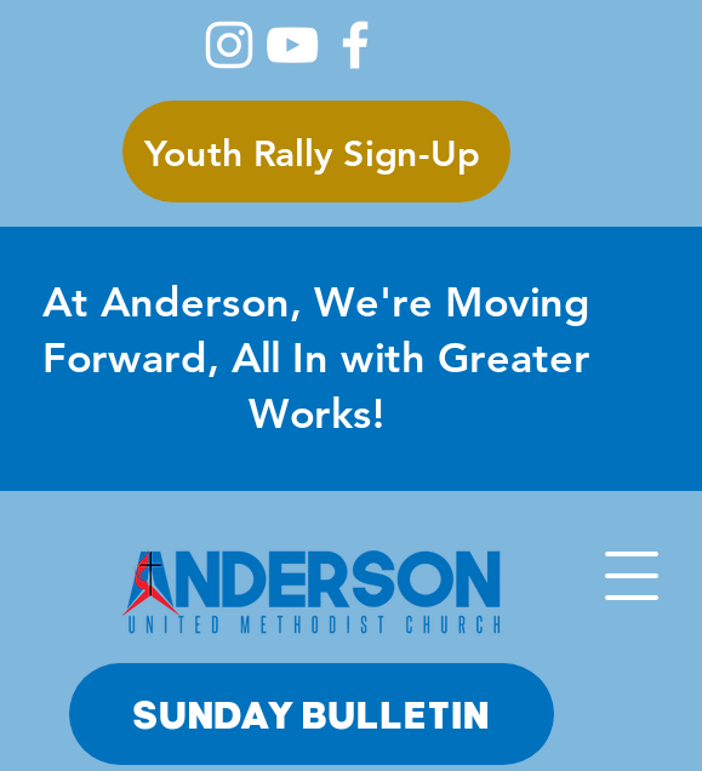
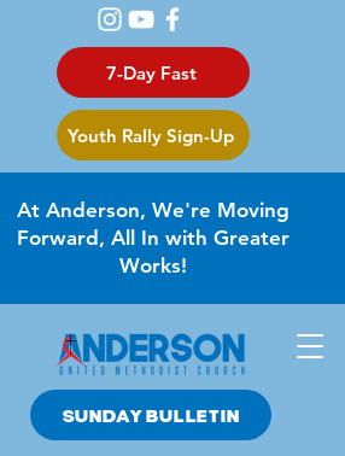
none -> [106,61,196,84] 7-Day Fast

